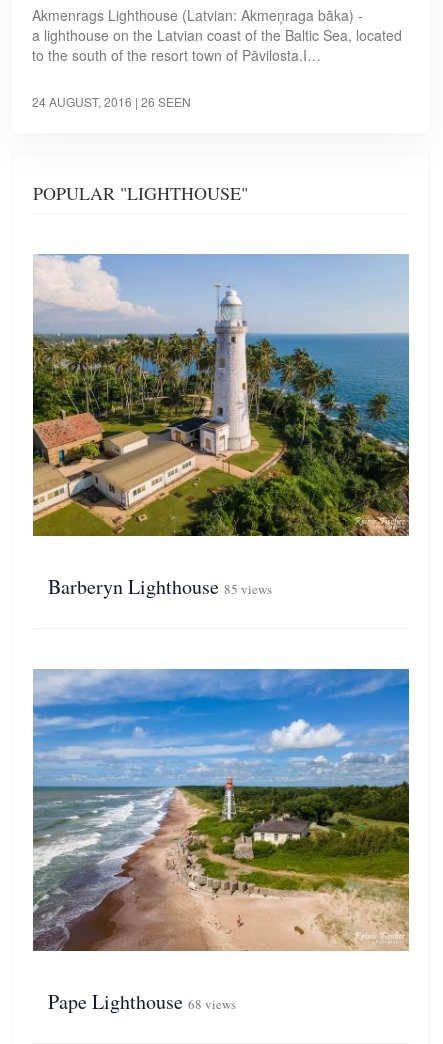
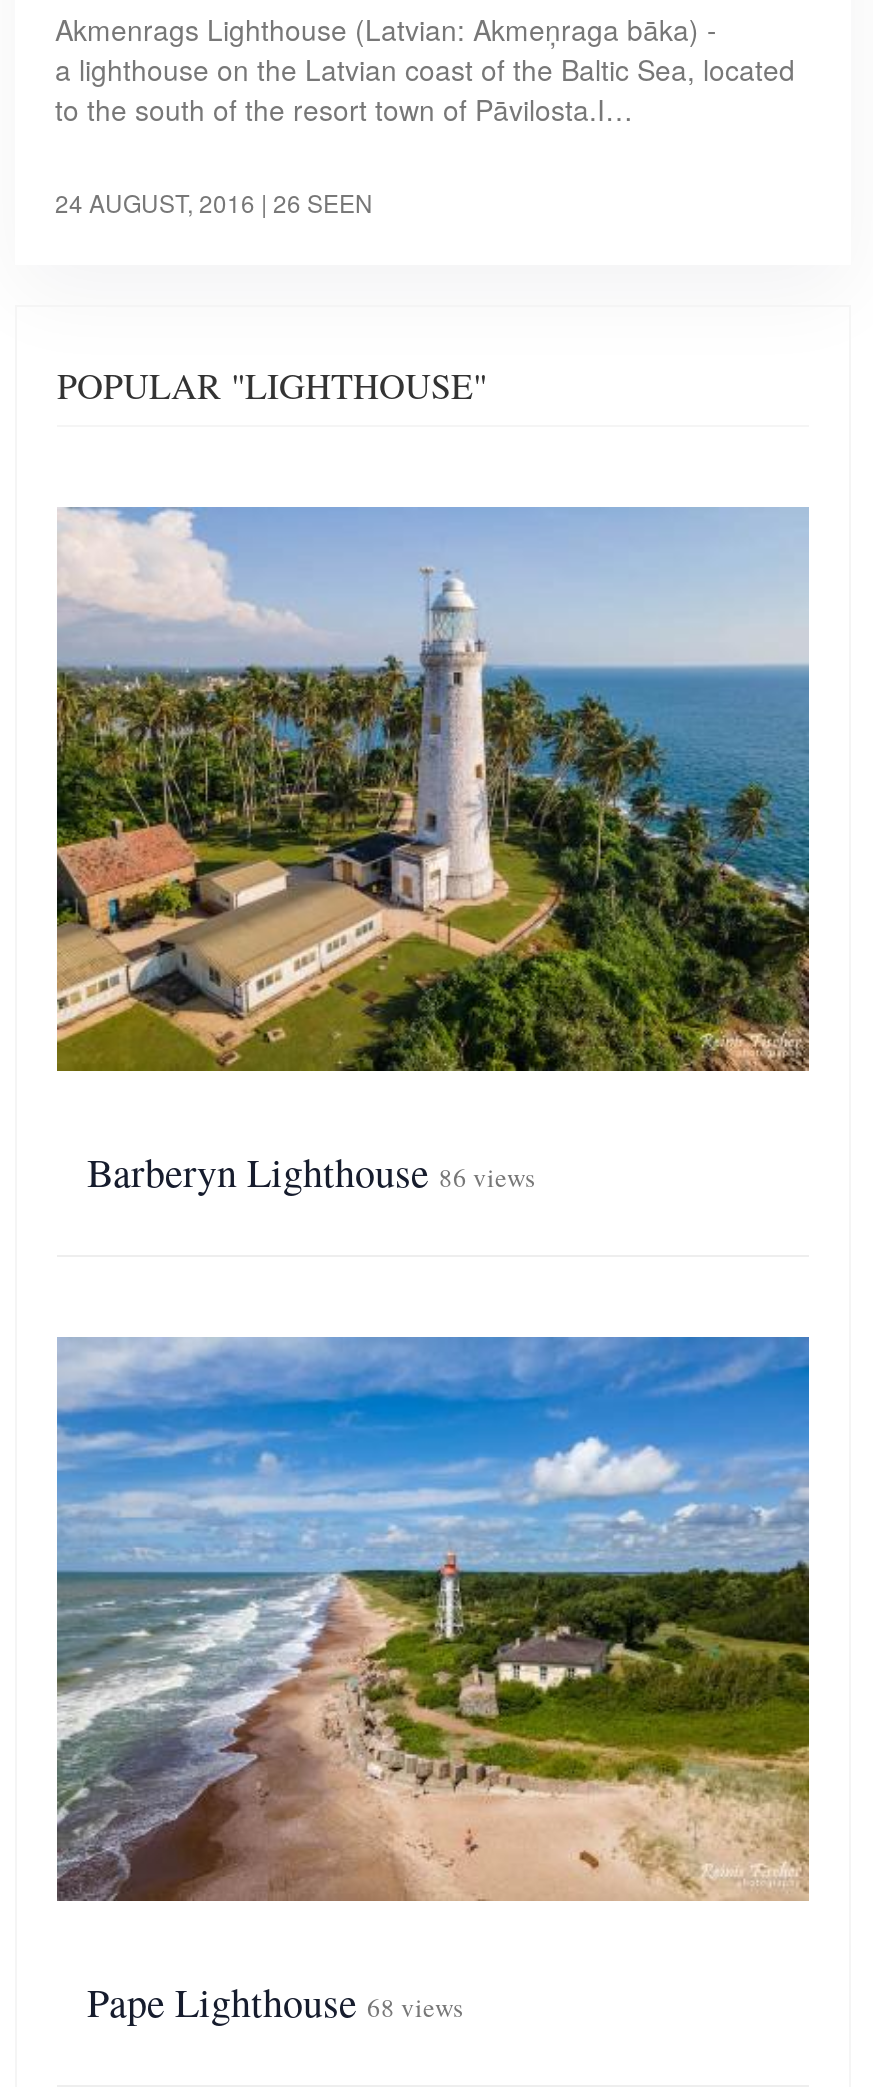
[48,573,272,600] Barberyn Lighthouse 85 views -> [87,1146,535,1200] Barberyn Lighthouse 86 views

